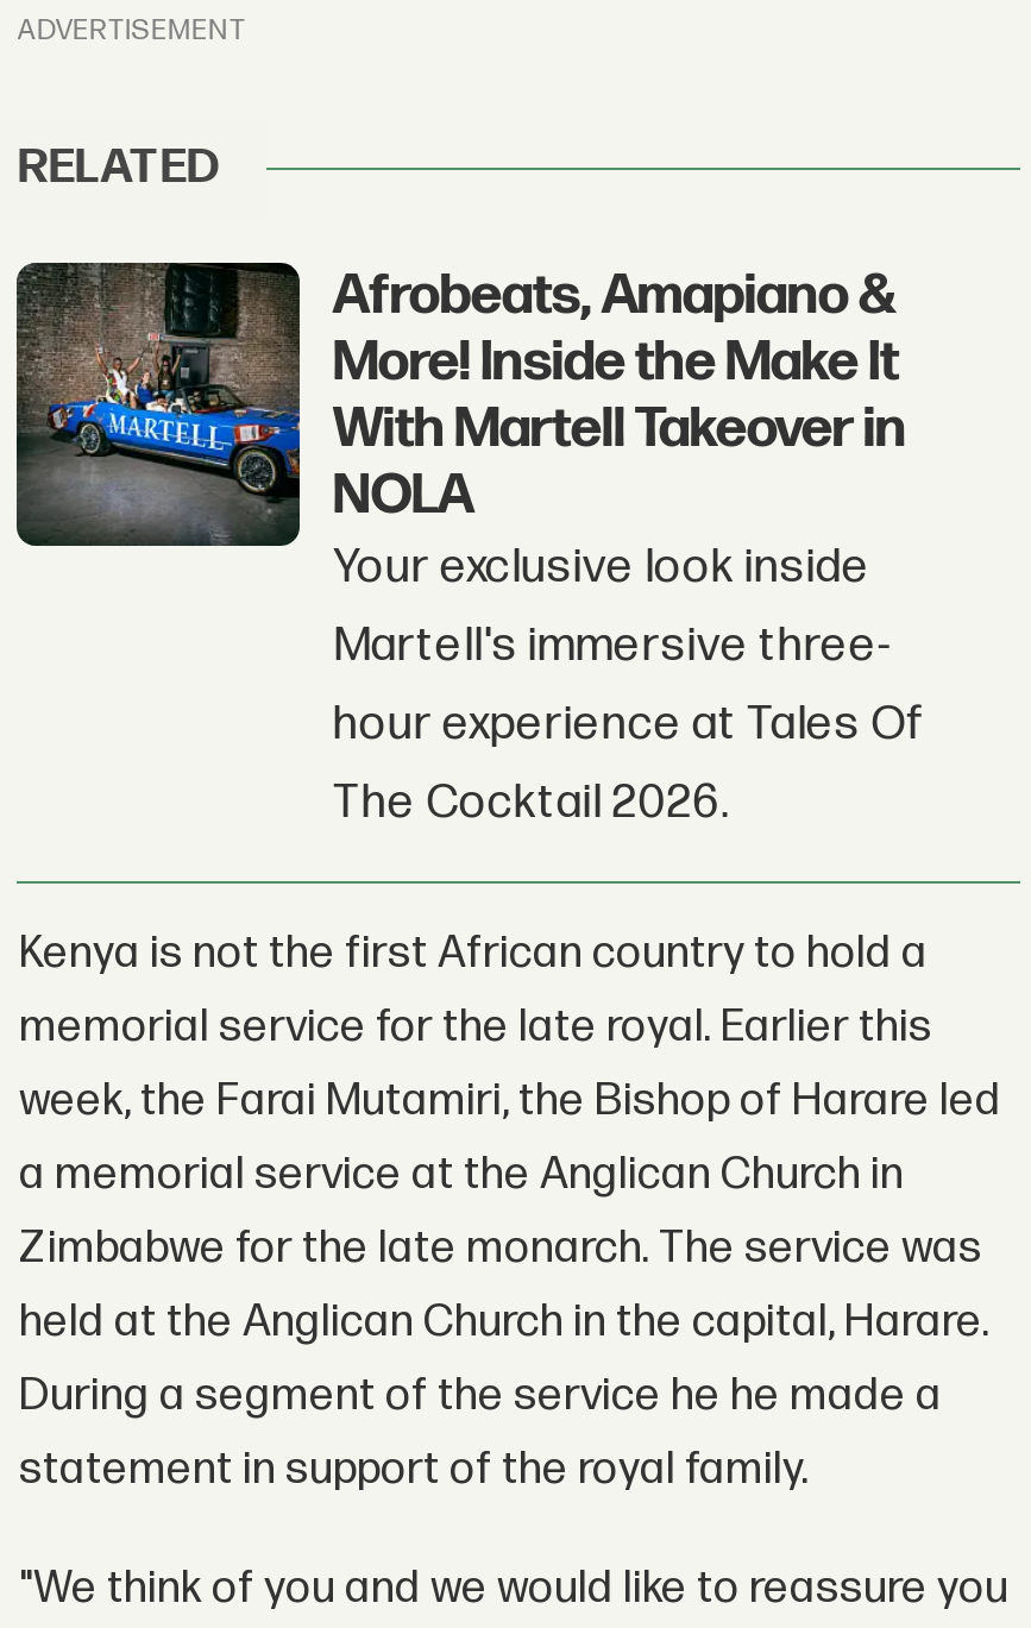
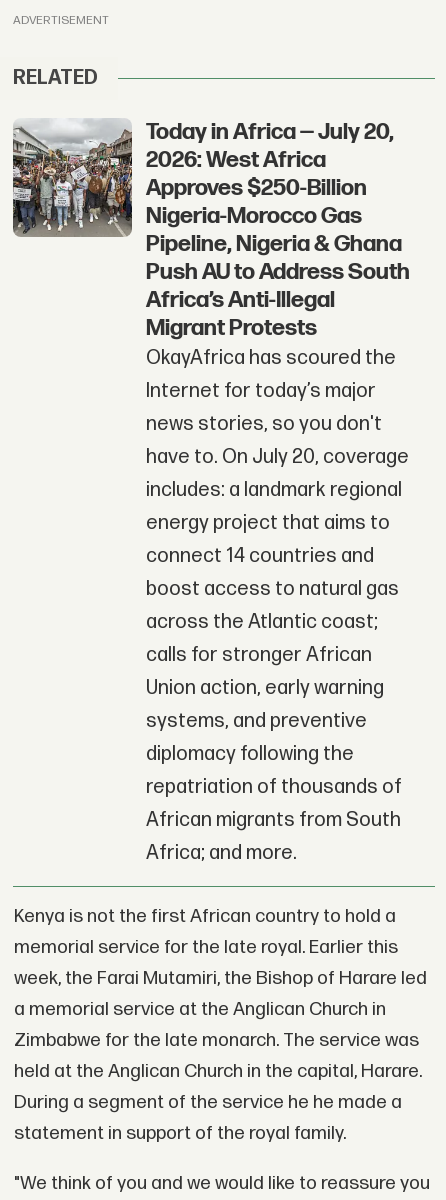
[14,260,925,831] [image] | Afrobeats, Amapiano & | More! Inside the Make It | With Martell Takeover in | NOLA | Your exclusive look inside | Martell's immersive three- | hour experience at Tales Of | The Cocktail 2026. -> [12,118,410,865] [image] | Today in Africa — July 20, | 2026: West Africa | Approves $250-Billion | Nigeria-Morocco Gas | Pipeline, Nigeria & Ghana | Push AU to Address South | Africa’s Anti-Illegal | Migrant Protests | OkayAfrica has scoured the | Internet for today’s major | news stories, so you don't | have to. On July 20, coverage | includes: a landmark regional | energy project that aims to | connect 14 countries and | boost access to natural gas | across the Atlantic coast; | calls for stronger African | Union action, early warning | systems, and preventive | diplomacy following the | repatriation of thousands of | African migrants from South | Africa; and more.

